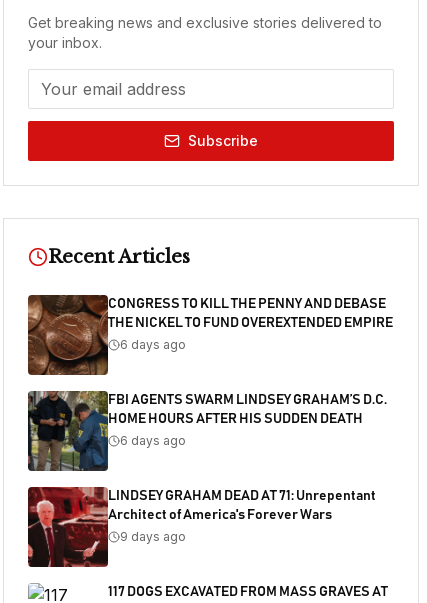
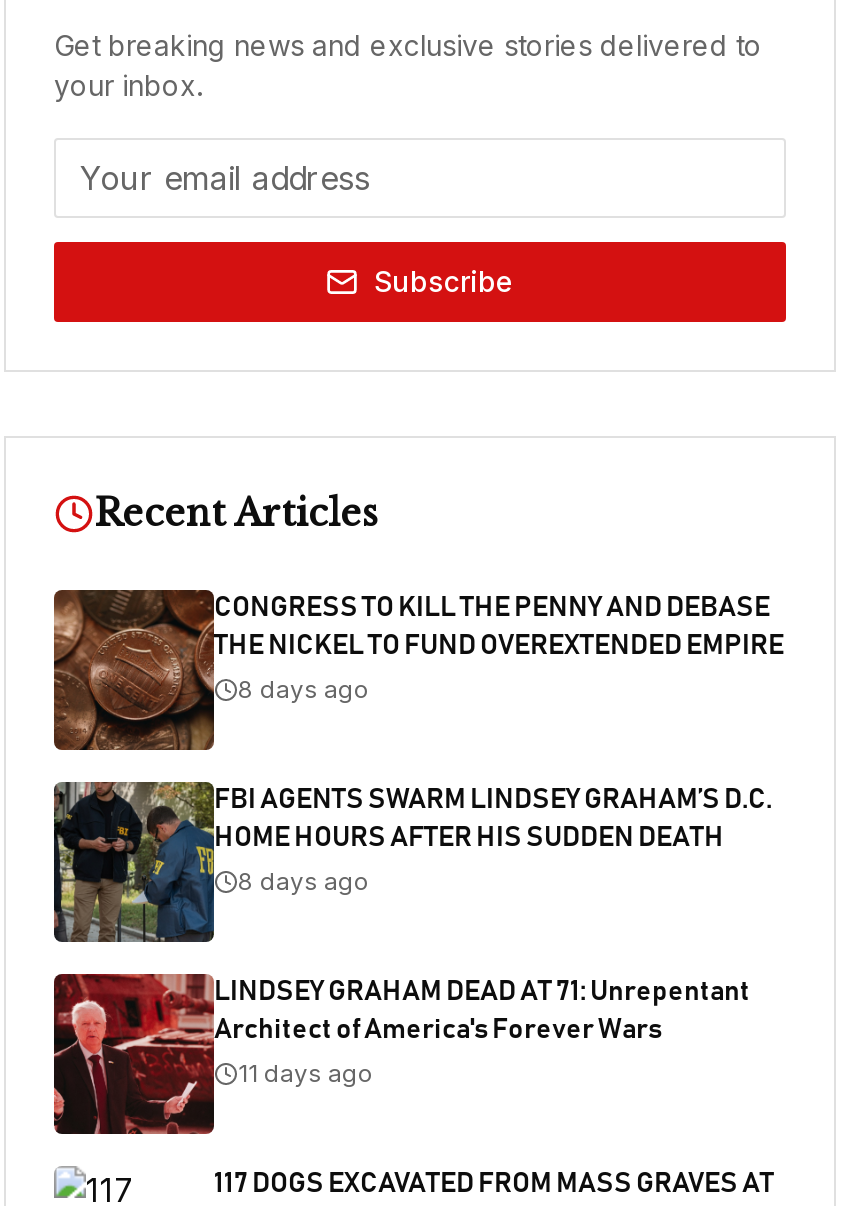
[120,337,186,352] 6 days ago -> [238,674,370,704] 8 days ago
[120,433,186,448] 6 days ago -> [238,866,370,896] 8 days ago
[120,529,186,544] 9 days ago -> [238,1058,374,1088] 11 days ago

